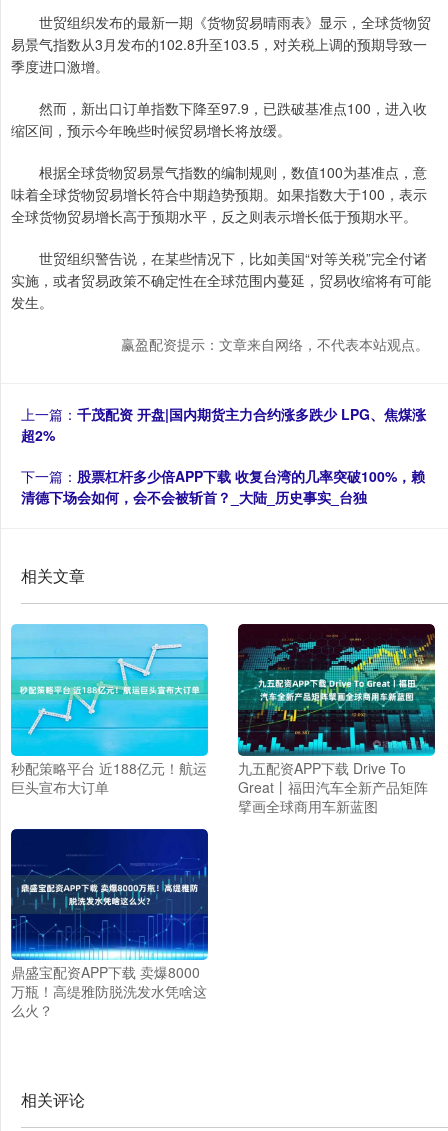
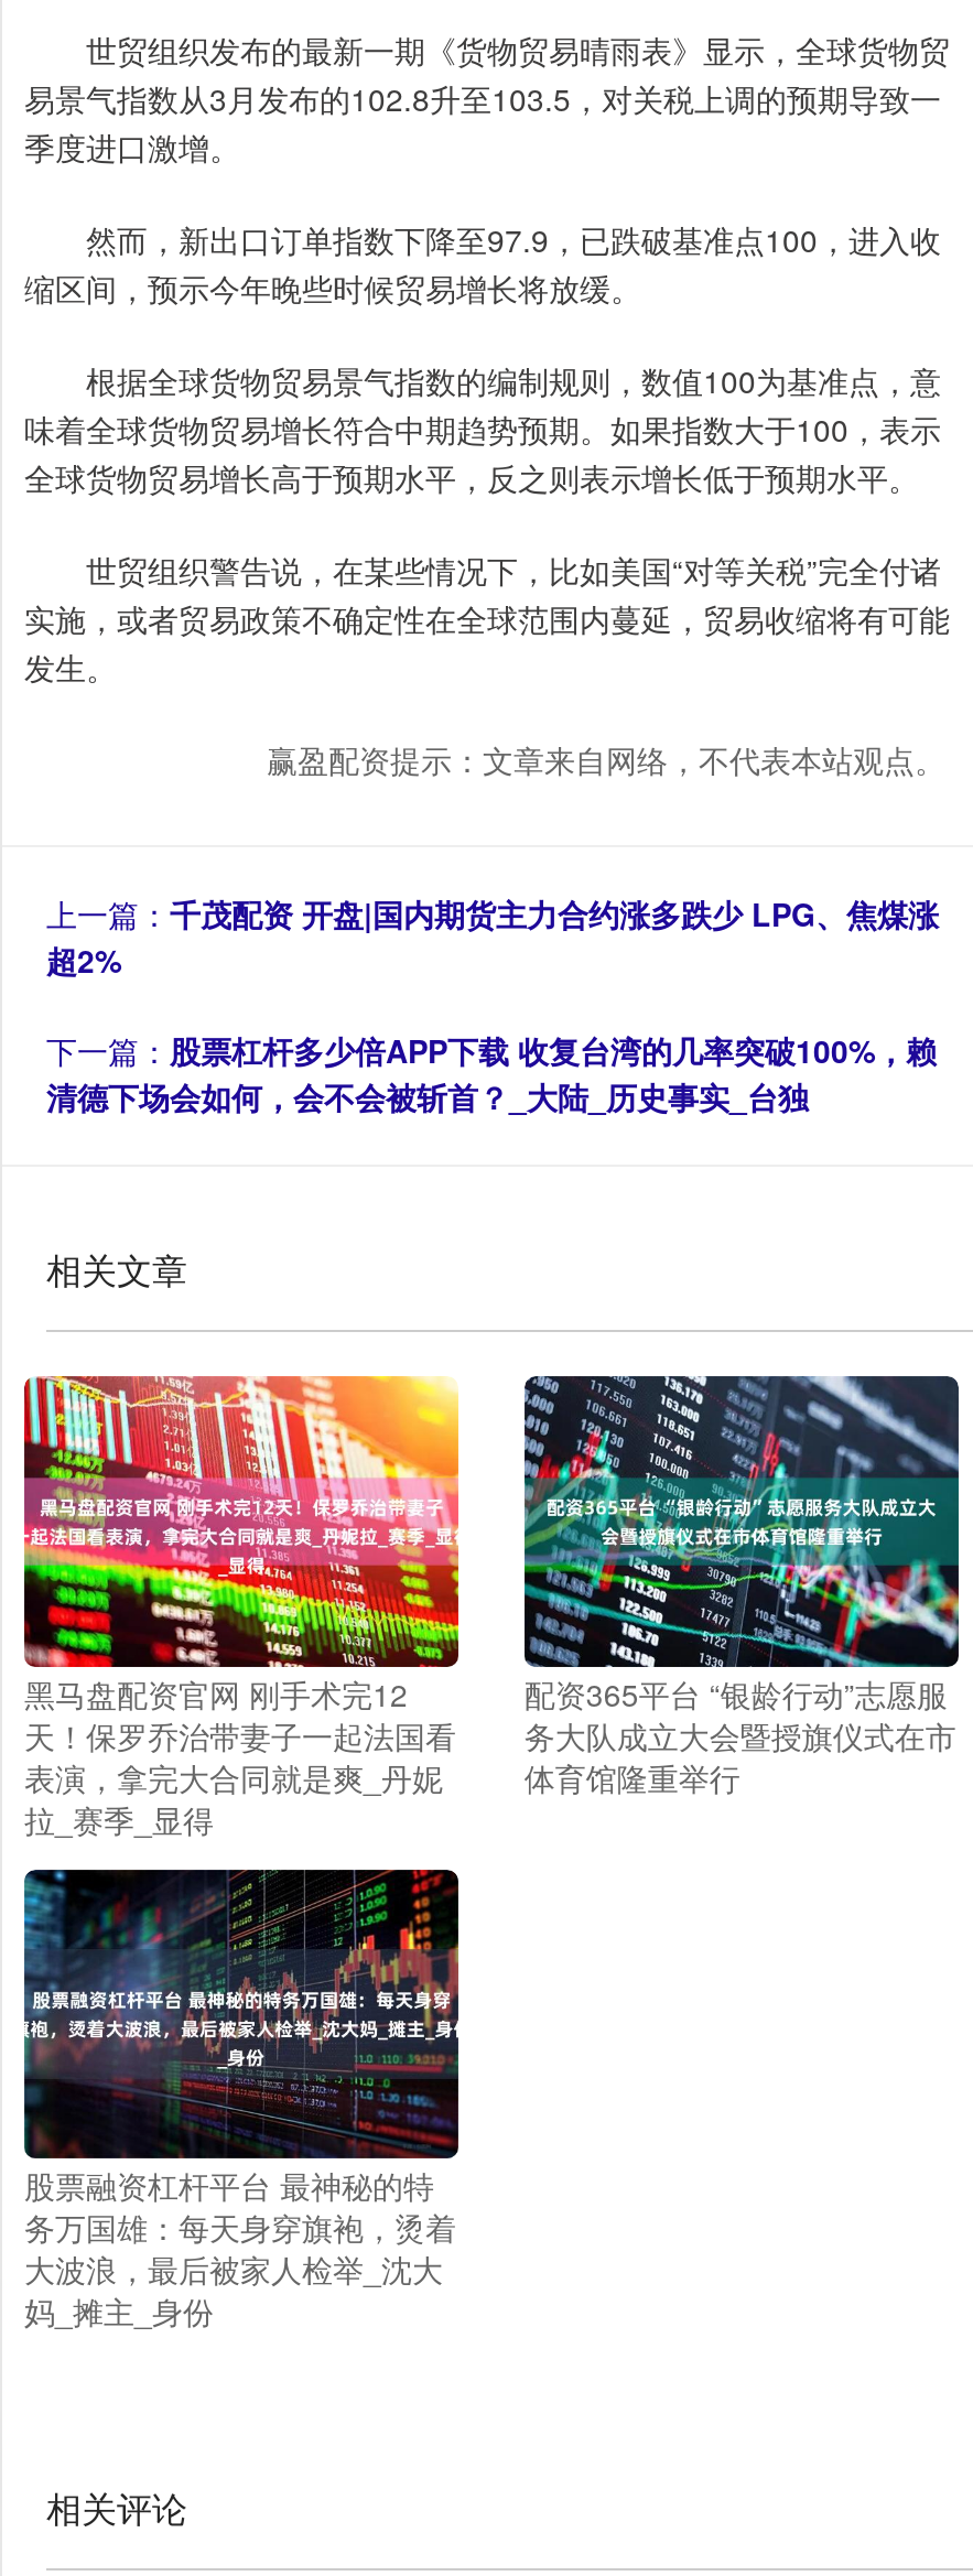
[10,623,209,797] [image] | 秒配策略平台 近188亿元！航运 | 巨头宣布大订单 -> [22,1374,461,1840] [image] | 黑马盘配资官网 刚手术完12 | 天！保罗乔治带妻子一起法国看 | 表演，拿完大合同就是爽_丹妮 | 拉_赛季_显得
[237,623,435,712] [image] -> [522,1374,961,1654] [image]
[238,758,428,816] 九五配资APP下载 Drive To | Great丨福田汽车全新产品矩阵 | 擘画全球商用车新蓝图 -> [524,1671,956,1798] 配资365平台 “银龄行动”志愿服 | 务大队成立大会暨授旗仪式在市 | 体育馆隆重举行
[11,828,209,1020] [image] | 鼎盛宝配资APP下载 卖爆8000 | 万瓶！高缇雅防脱洗发水凭啥这 | 么火？ -> [22,1868,461,2332] [image] | 股票融资杠杆平台 最神秘的特 | 务万国雄：每天身穿旗袍，烫着 | 大波浪，最后被家人检举_沈大 | 妈_摊主_身份

